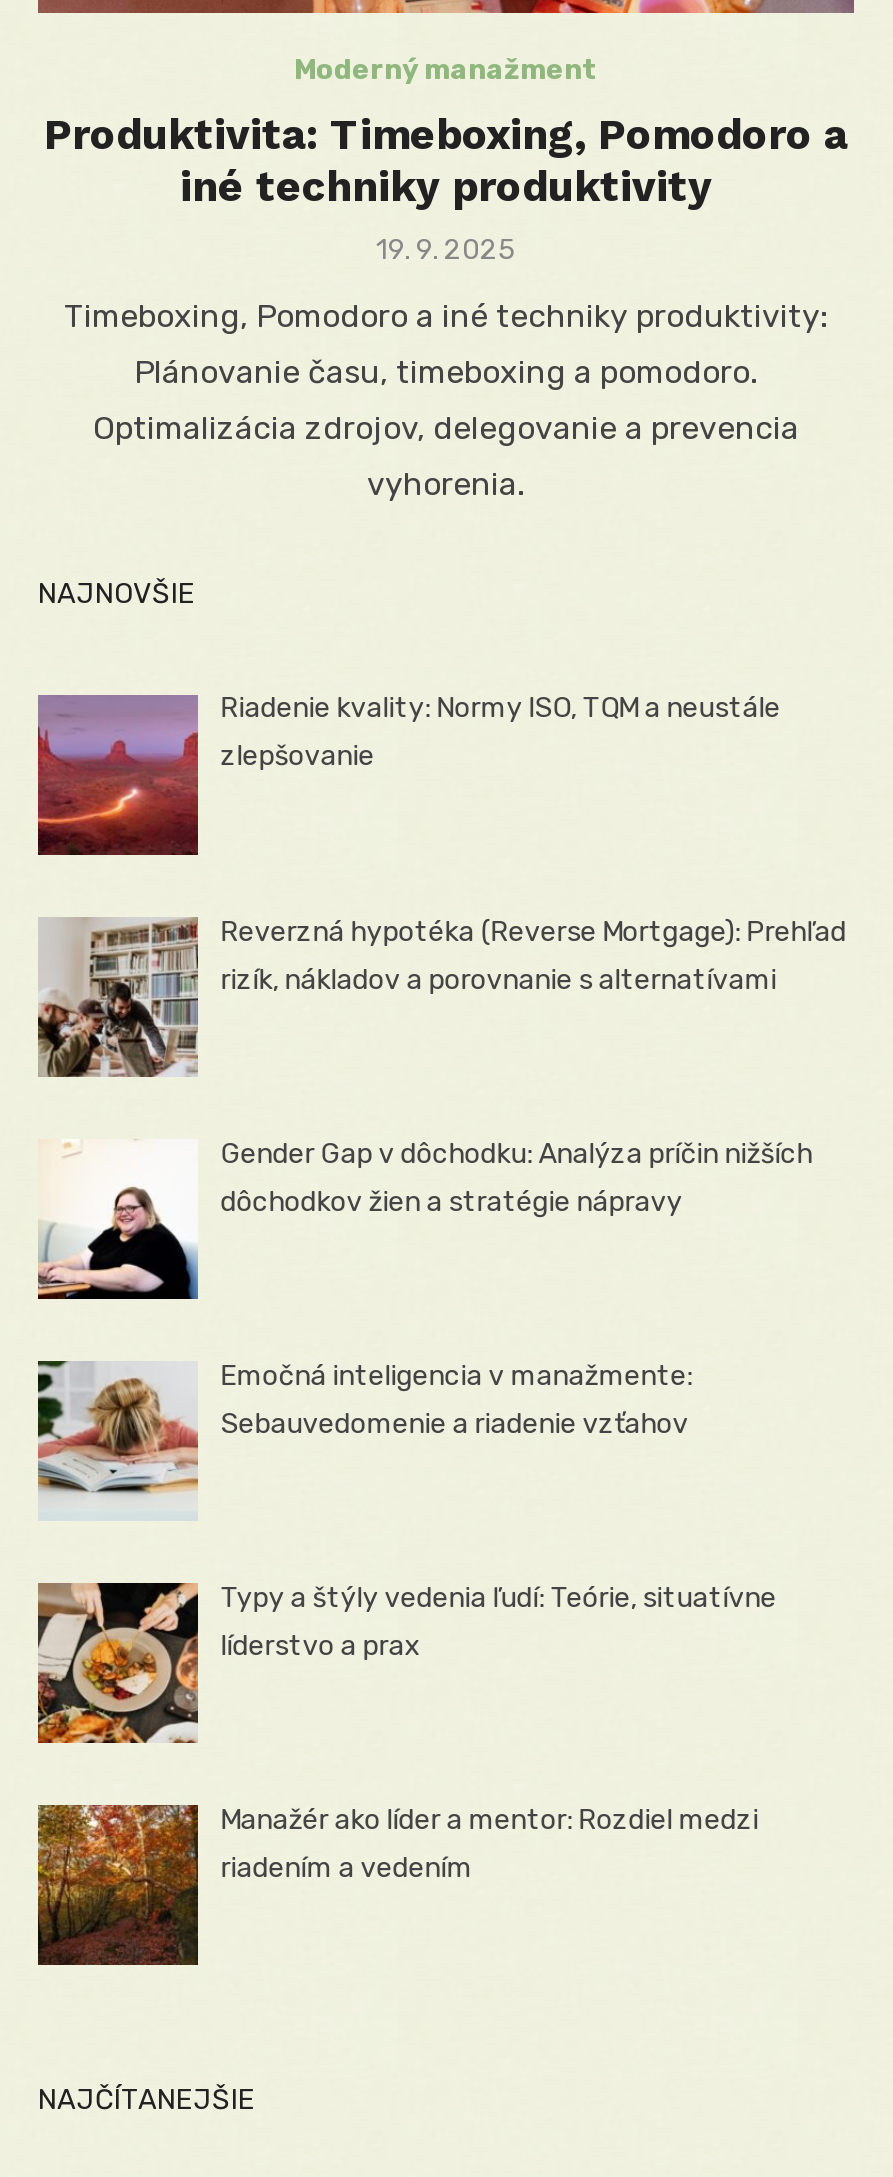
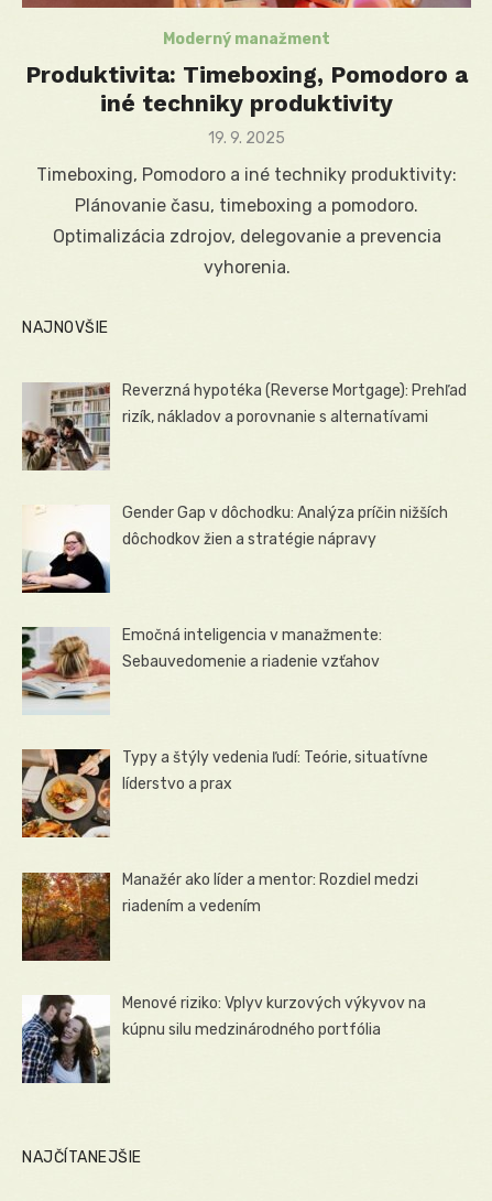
[36,691,780,858] [image] | Riadenie kvality: Normy ISO, TQM a neustále | zlepšovanie -> none
moved [34,912,846,1885] -> [20,380,467,916]: [image] | Reverzná hypotéka (Reverse Mortgage): Prehľad | rizík, nákladov a porovnanie s alternatívami | ... | Manažér ako líder a mentor: Rozdiel medzi | riadením a vedením
none -> [21,993,426,1084] [image] | Menové riziko: Vplyv kurzových výkyvov na | kúpnu silu medzinárodného portfólia

